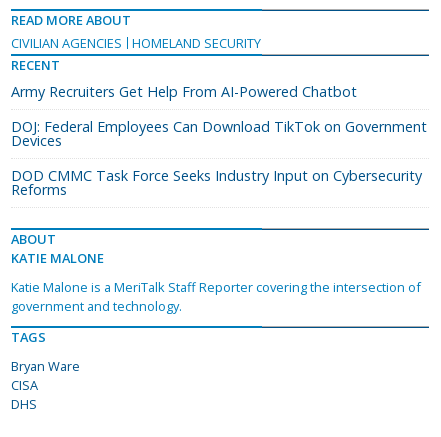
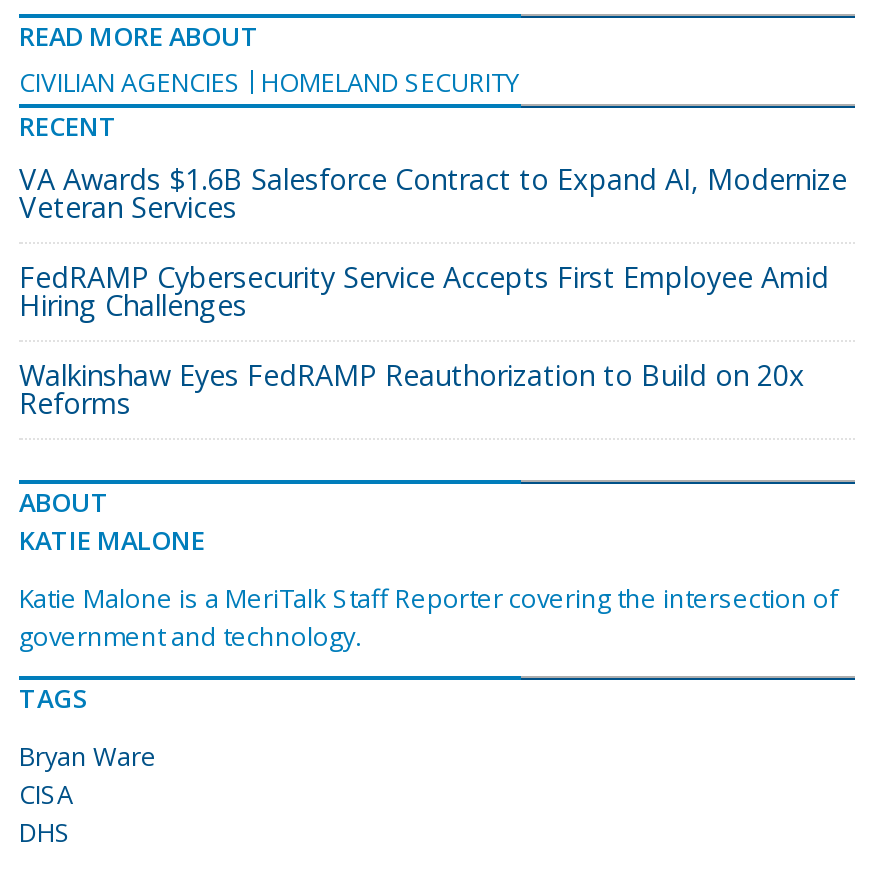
[11,82,357,101] Army Recruiters Get Help From AI-Powered Chatbot -> [19,160,847,226] VA Awards $1.6B Salesforce Contract to Expand AI, Modernize | Veteran Services
[11,117,427,150] DOJ: Federal Employees Can Download TikTok on Government | Devices -> [19,258,829,324] FedRAMP Cybersecurity Service Accepts First Employee Amid | Hiring Challenges
[11,166,422,185] DOD CMMC Task Force Seeks Industry Input on Cybersecurity -> [19,356,805,394] Walkinshaw Eyes FedRAMP Reauthorization to Build on 20x

